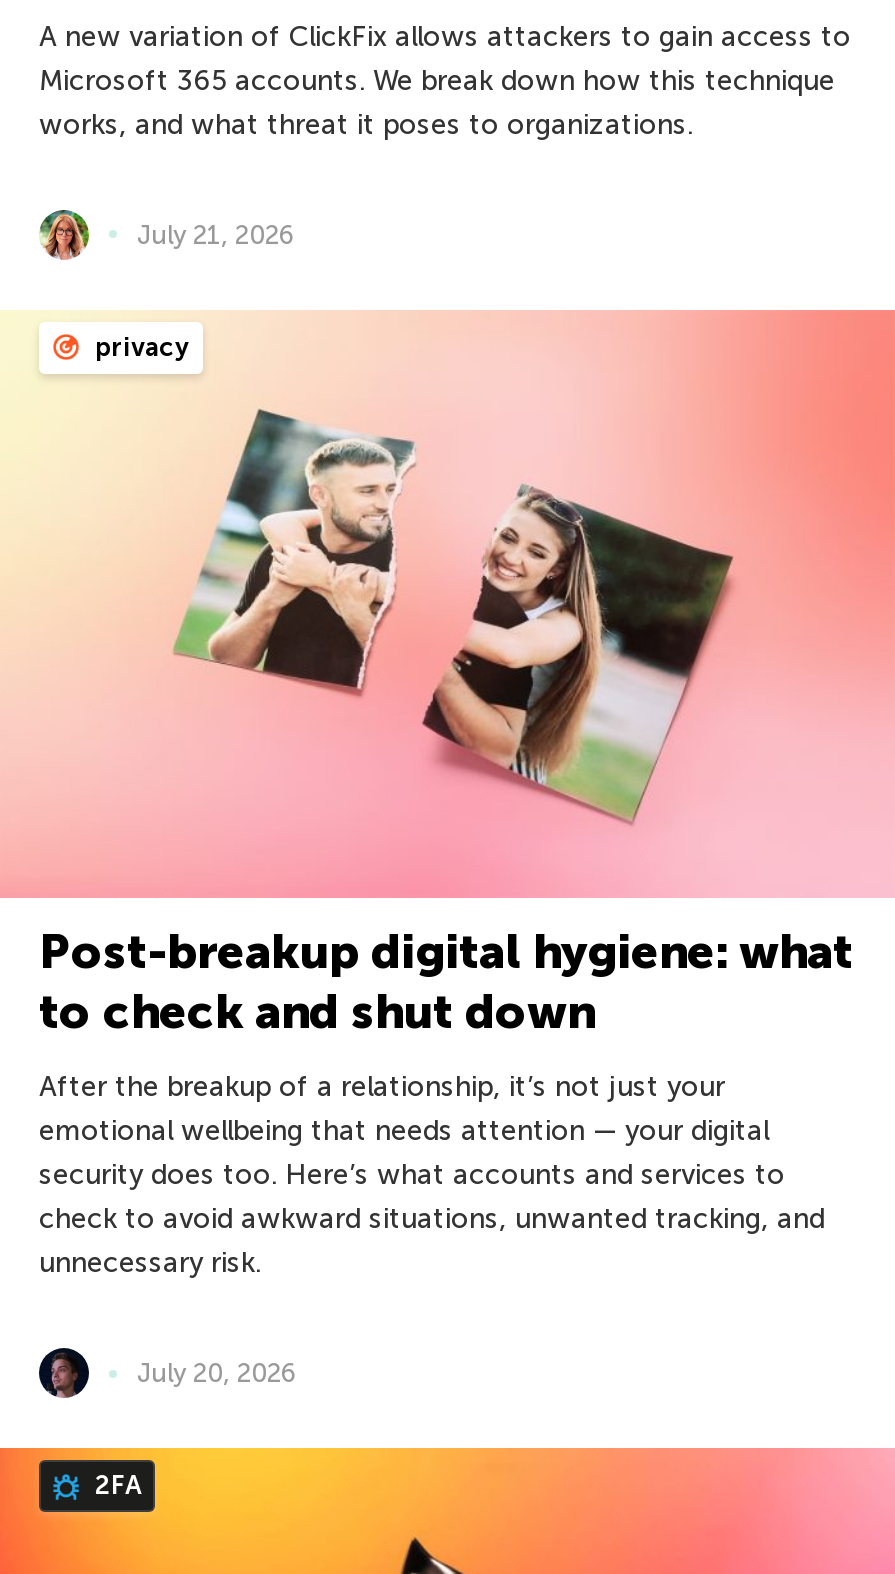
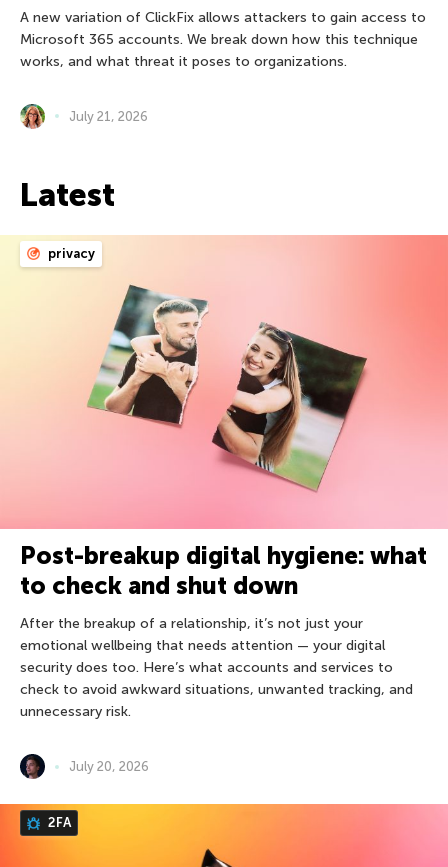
none -> [20,176,115,214] Latest

